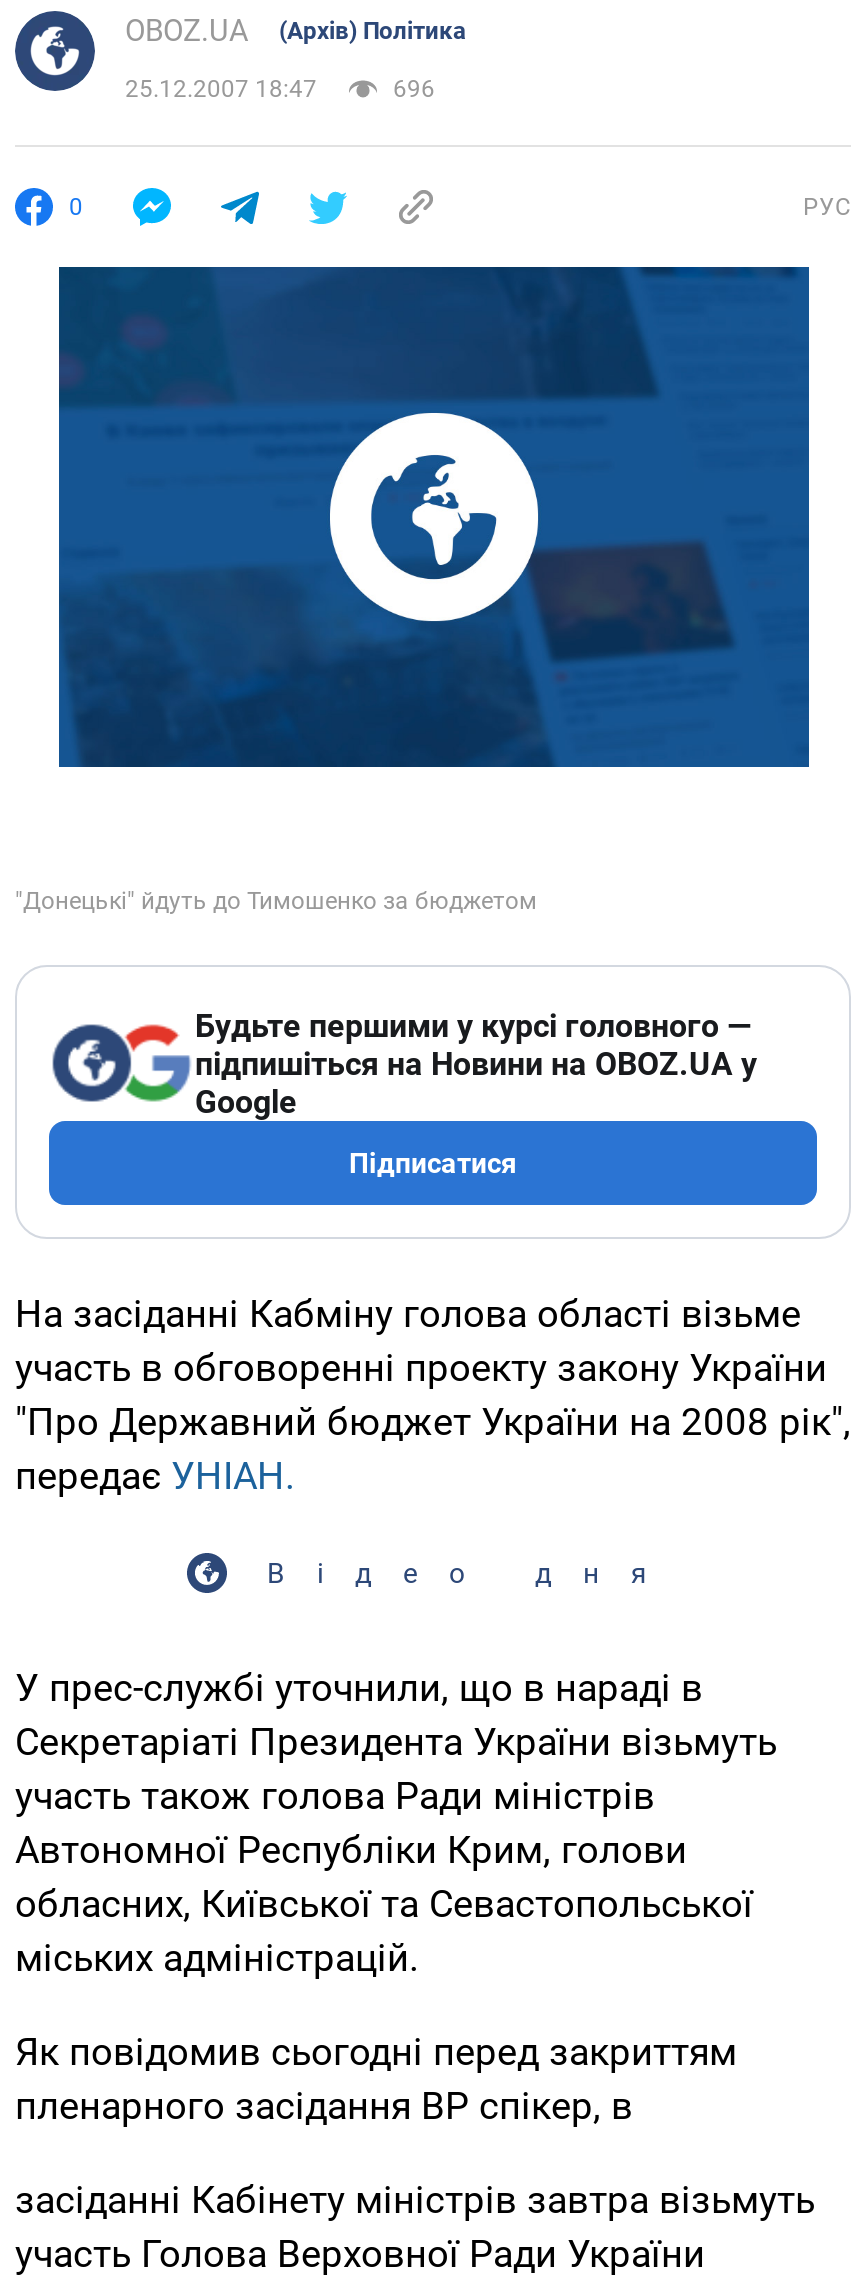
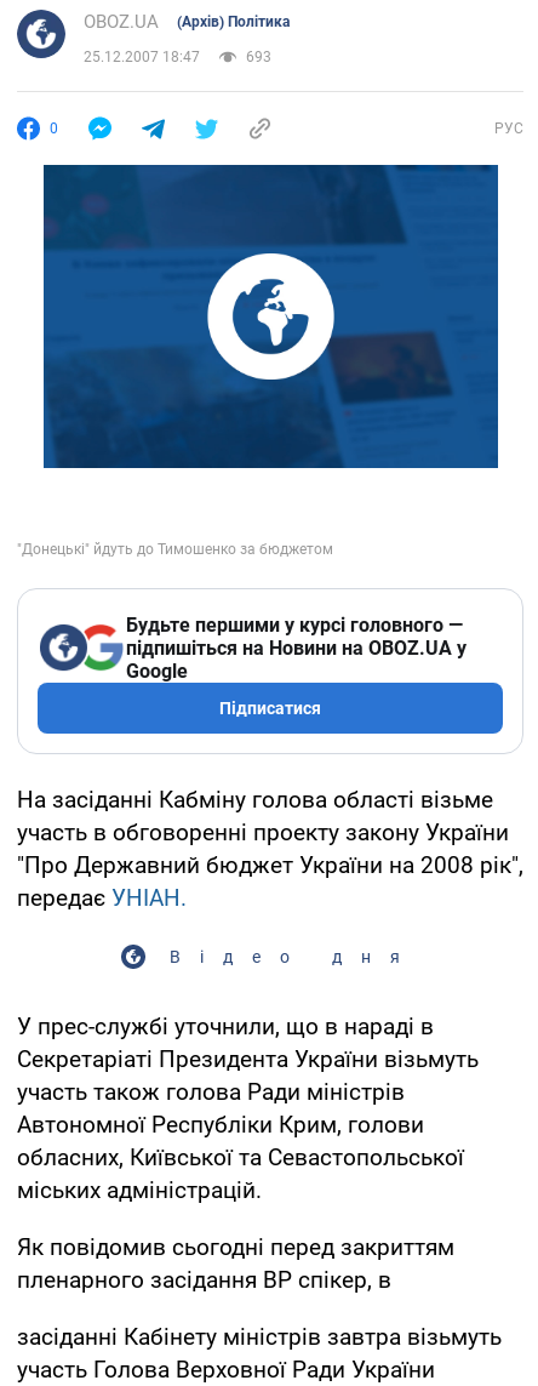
[393,75,435,103] 696 -> [246,49,271,65] 693

